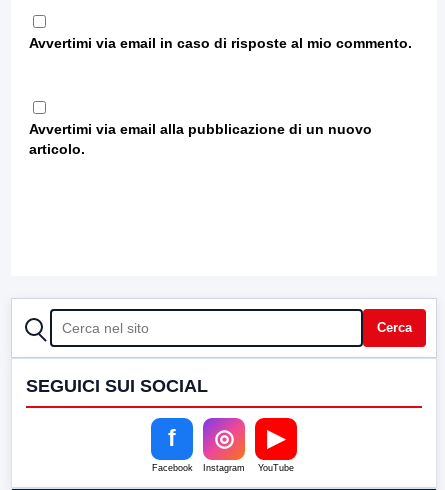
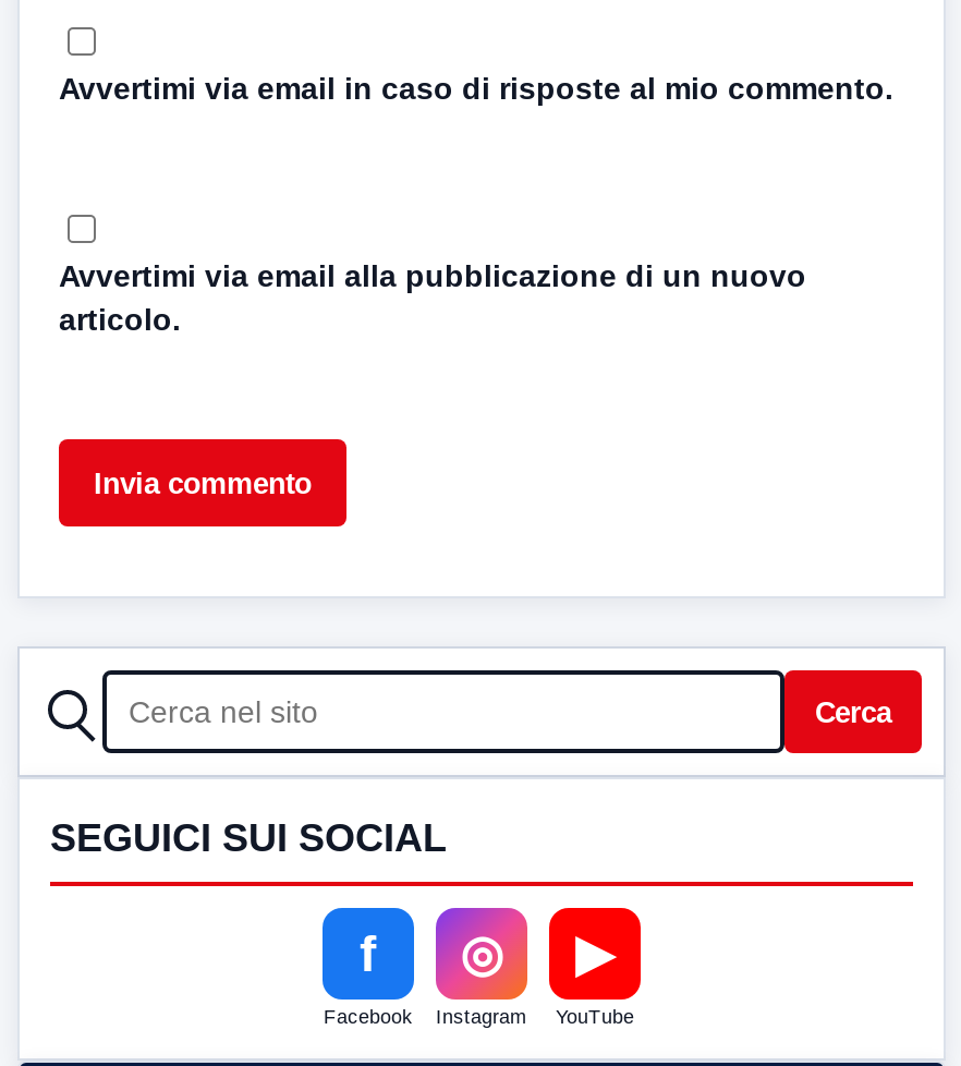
none -> [57,436,349,530] [image]

